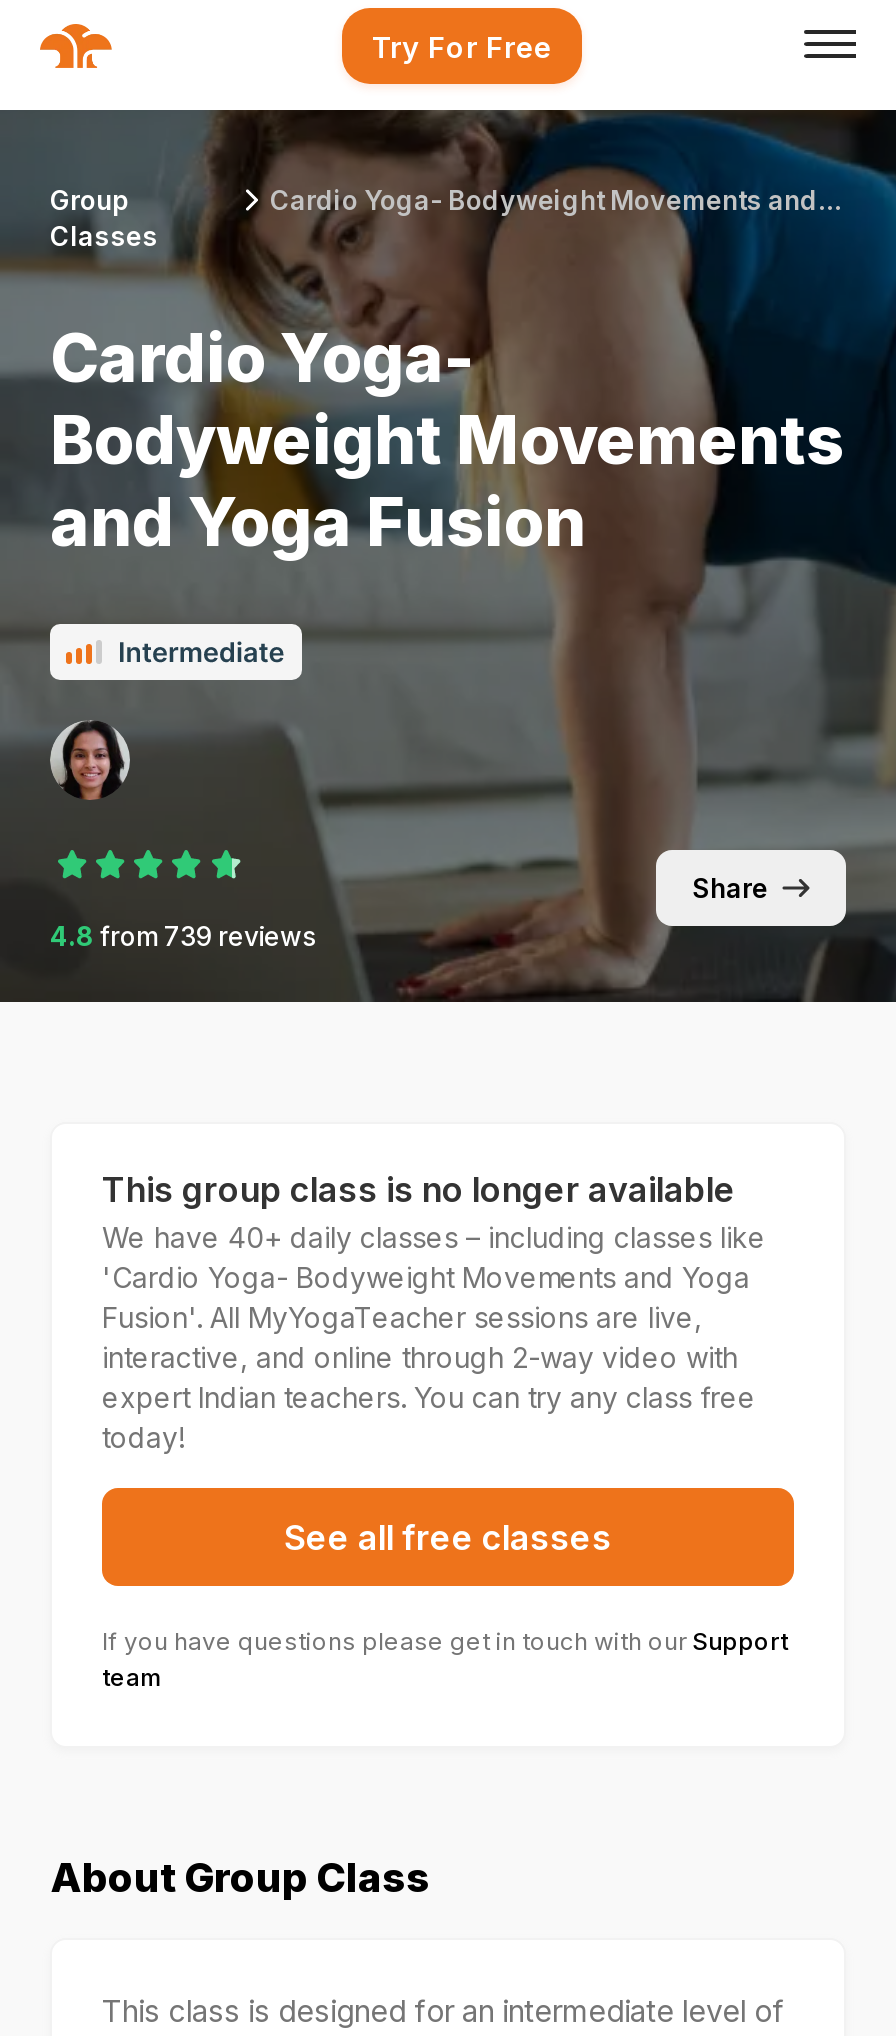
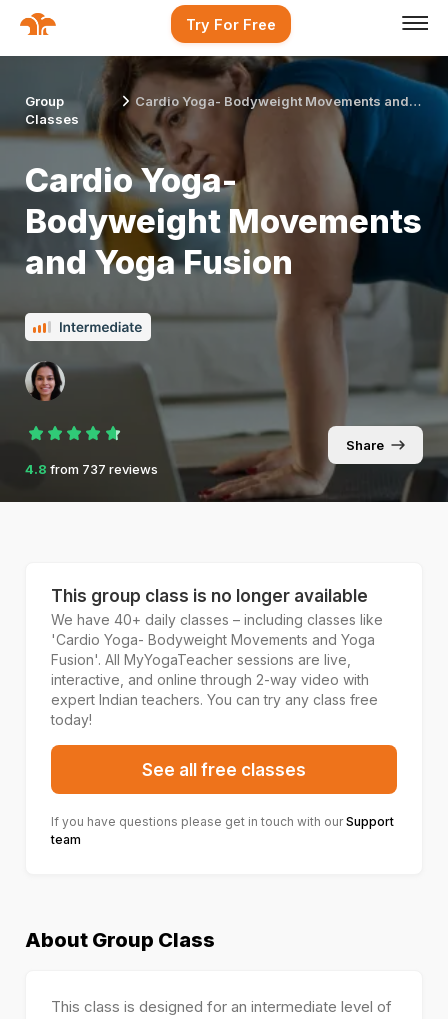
[50,920,316,952] 4.8 from 739 reviews -> [25,461,158,477] 4.8 from 737 reviews

